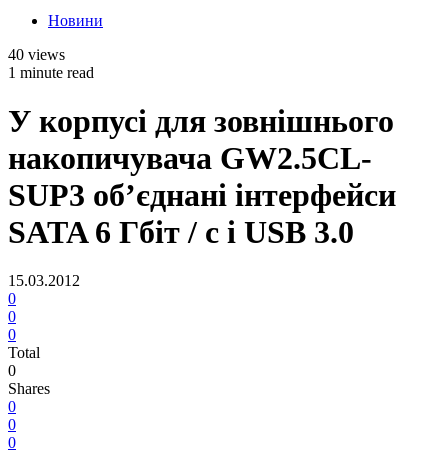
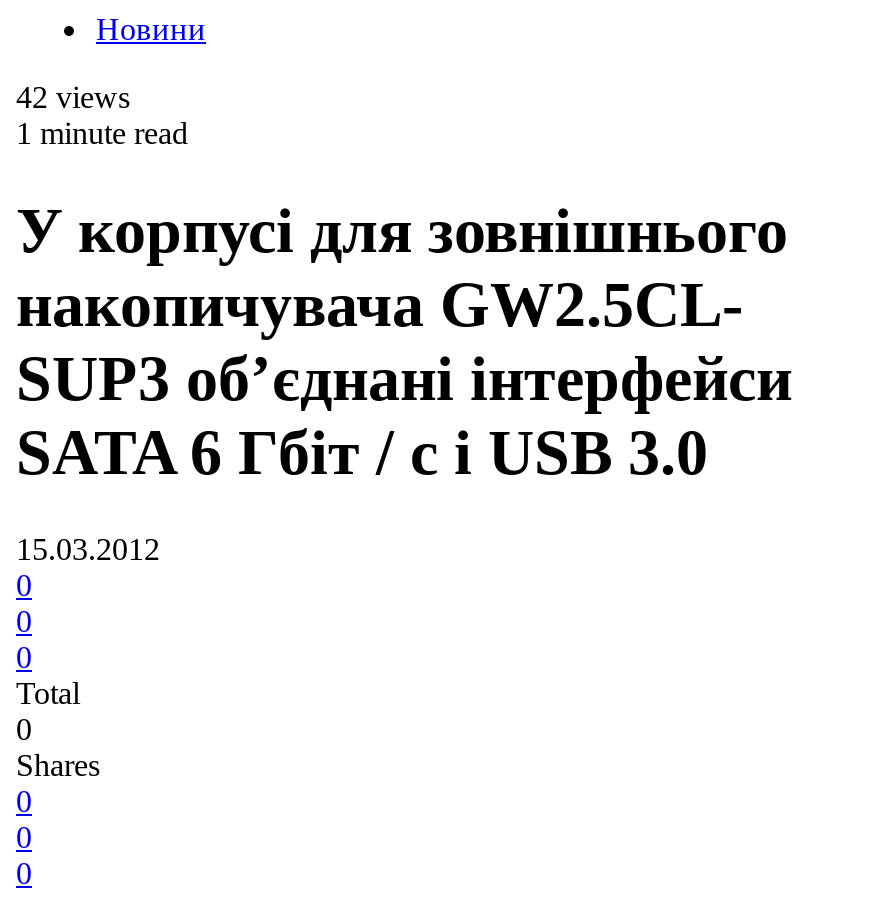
[8,45,65,62] 40 views -> [16,79,130,113] 42 views

